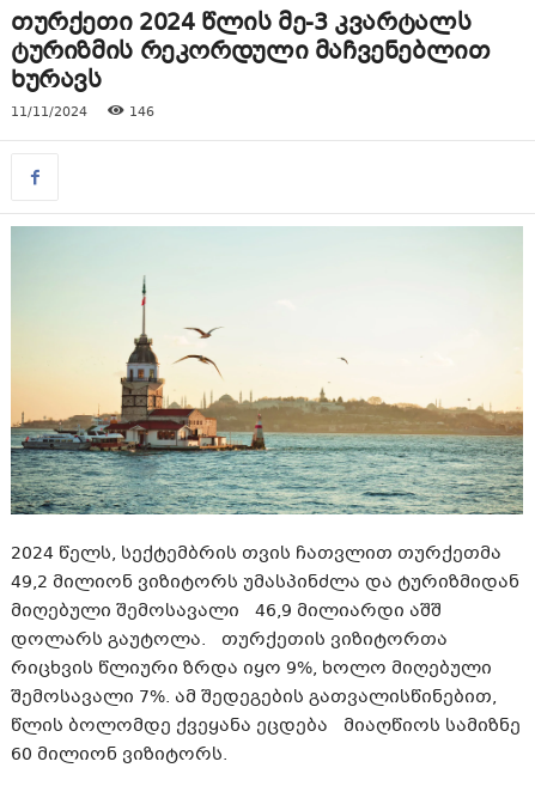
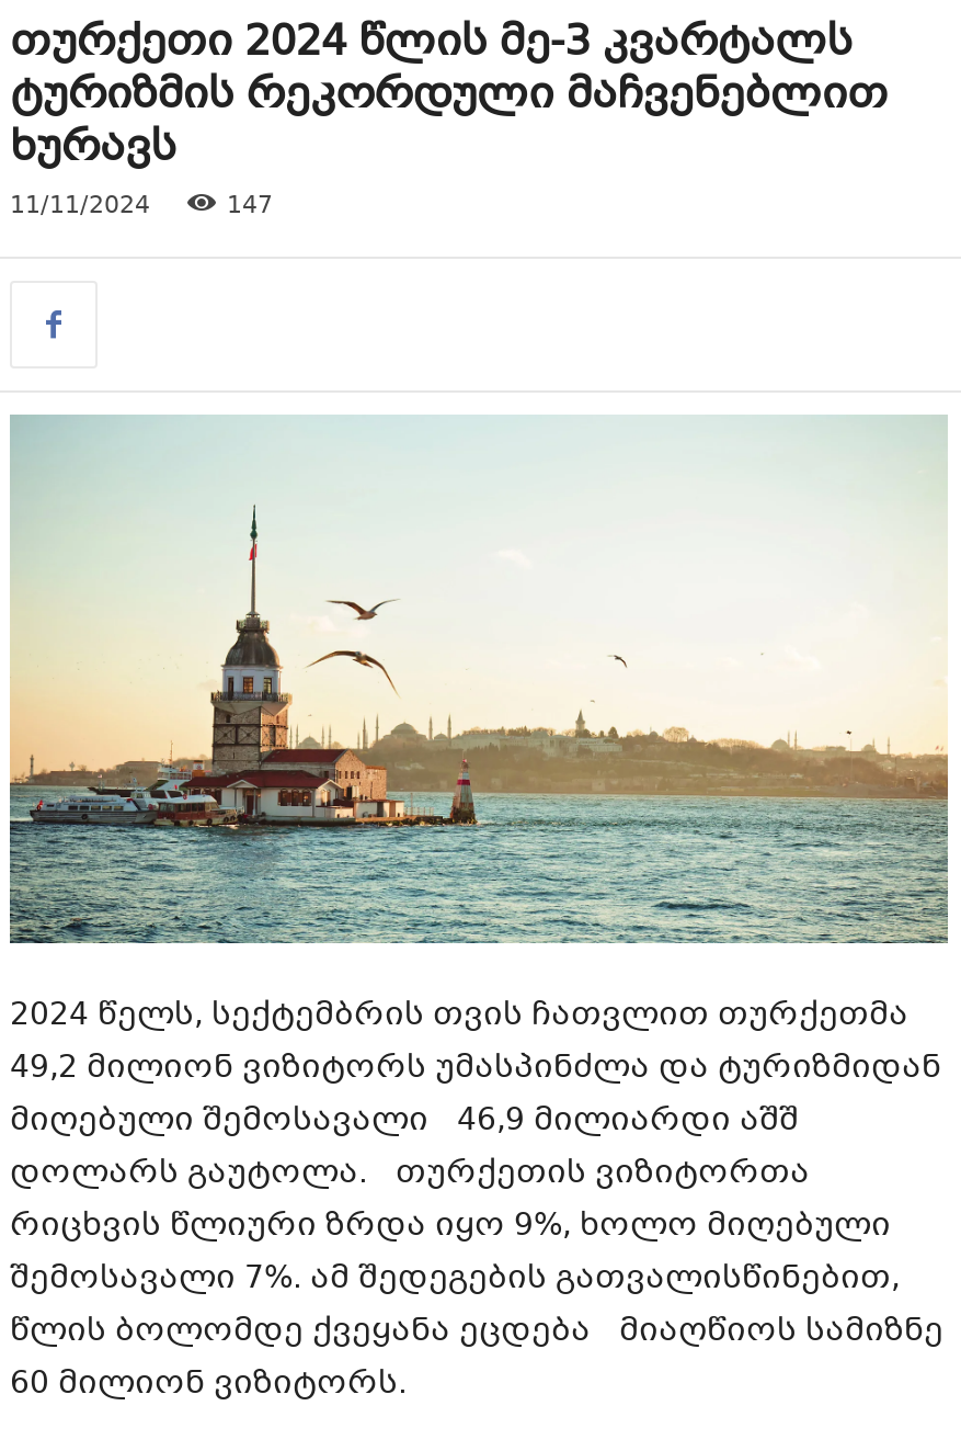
[129,103,154,123] 146 -> [227,189,273,226] 147

